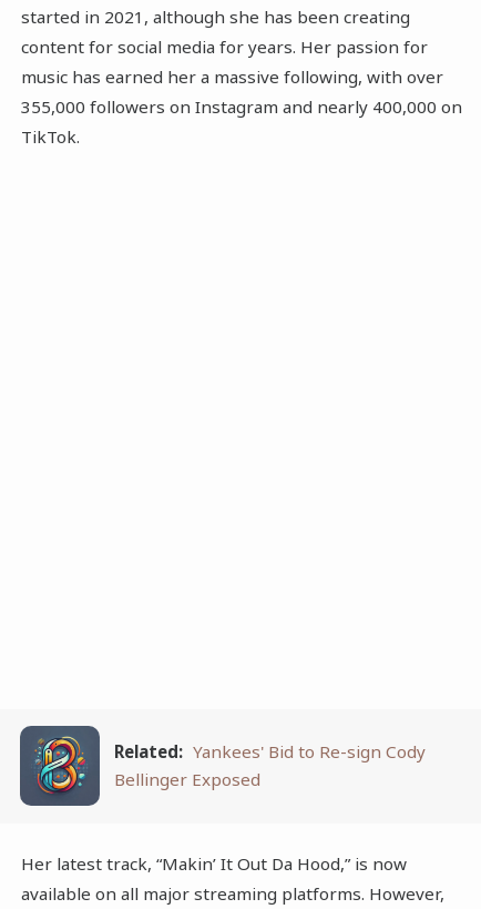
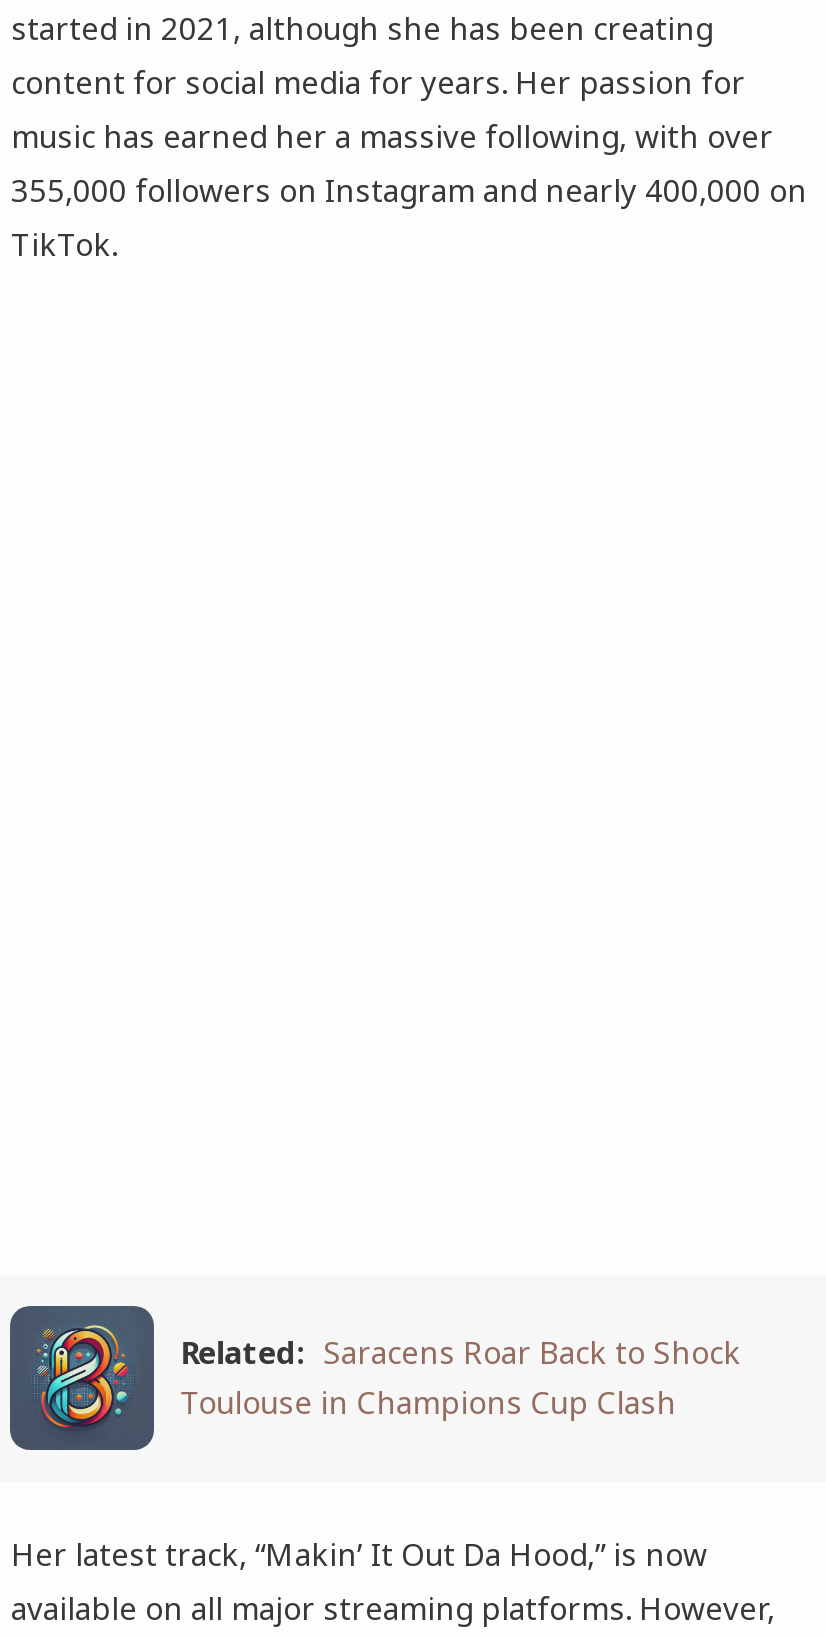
[114,741,426,791] Related: Yankees' Bid to Re-sign Cody | Bellinger Exposed -> [180,1333,741,1423] Related: Saracens Roar Back to Shock | Toulouse in Champions Cup Clash

